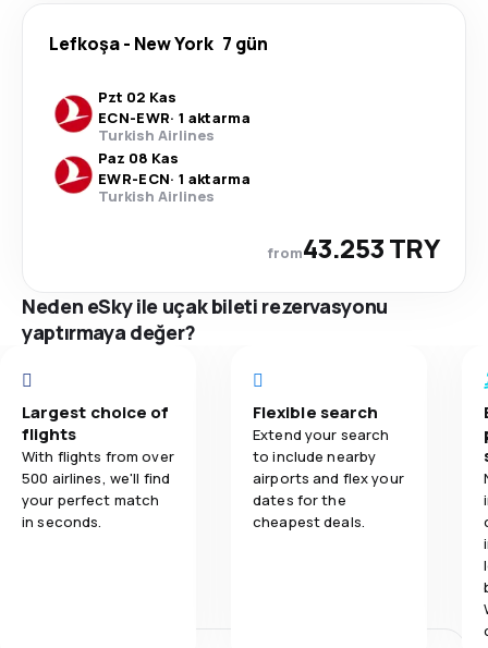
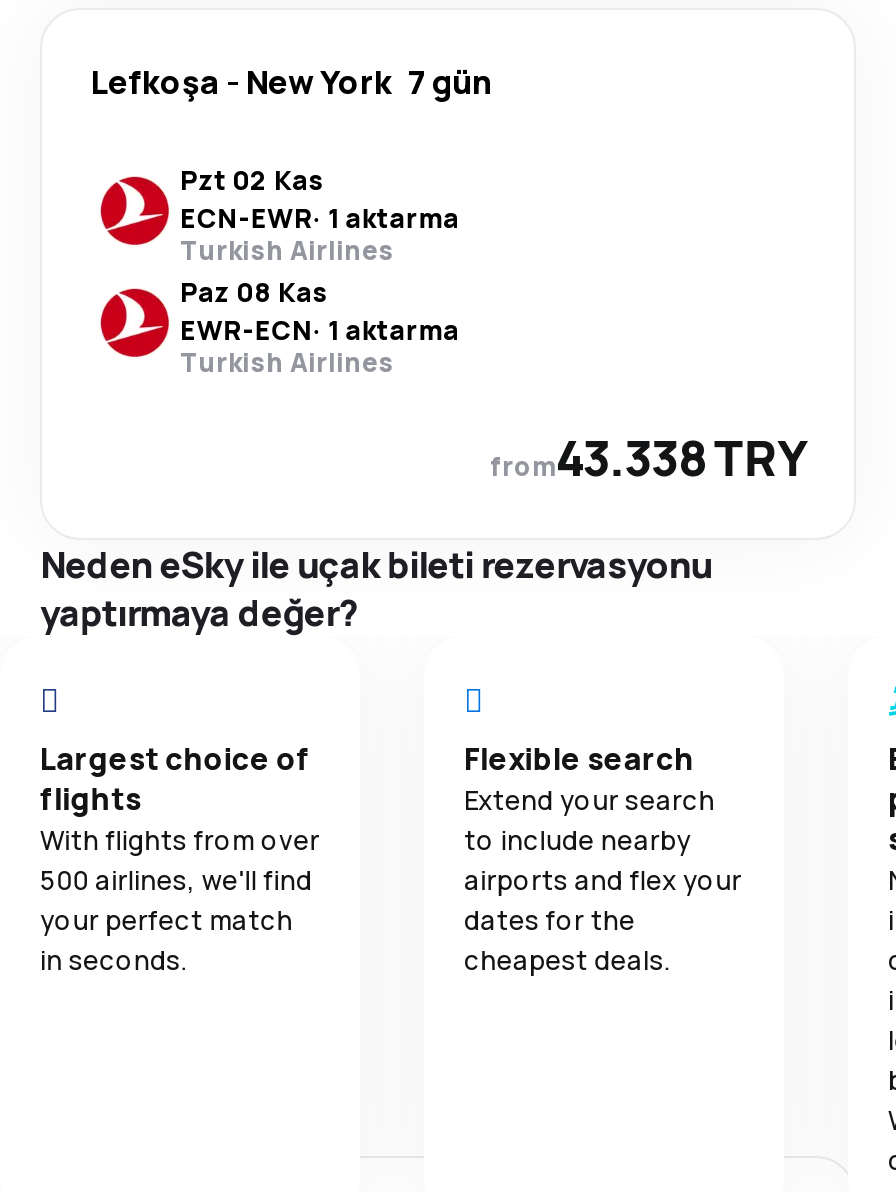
[267,230,439,266] from43.253 TRY -> [490,424,806,490] from43.338 TRY

